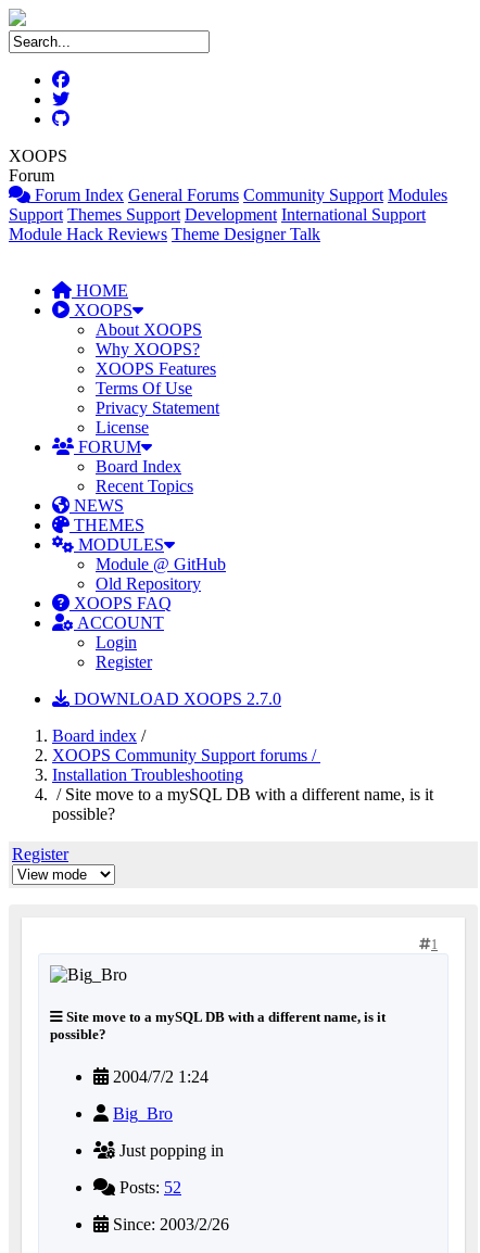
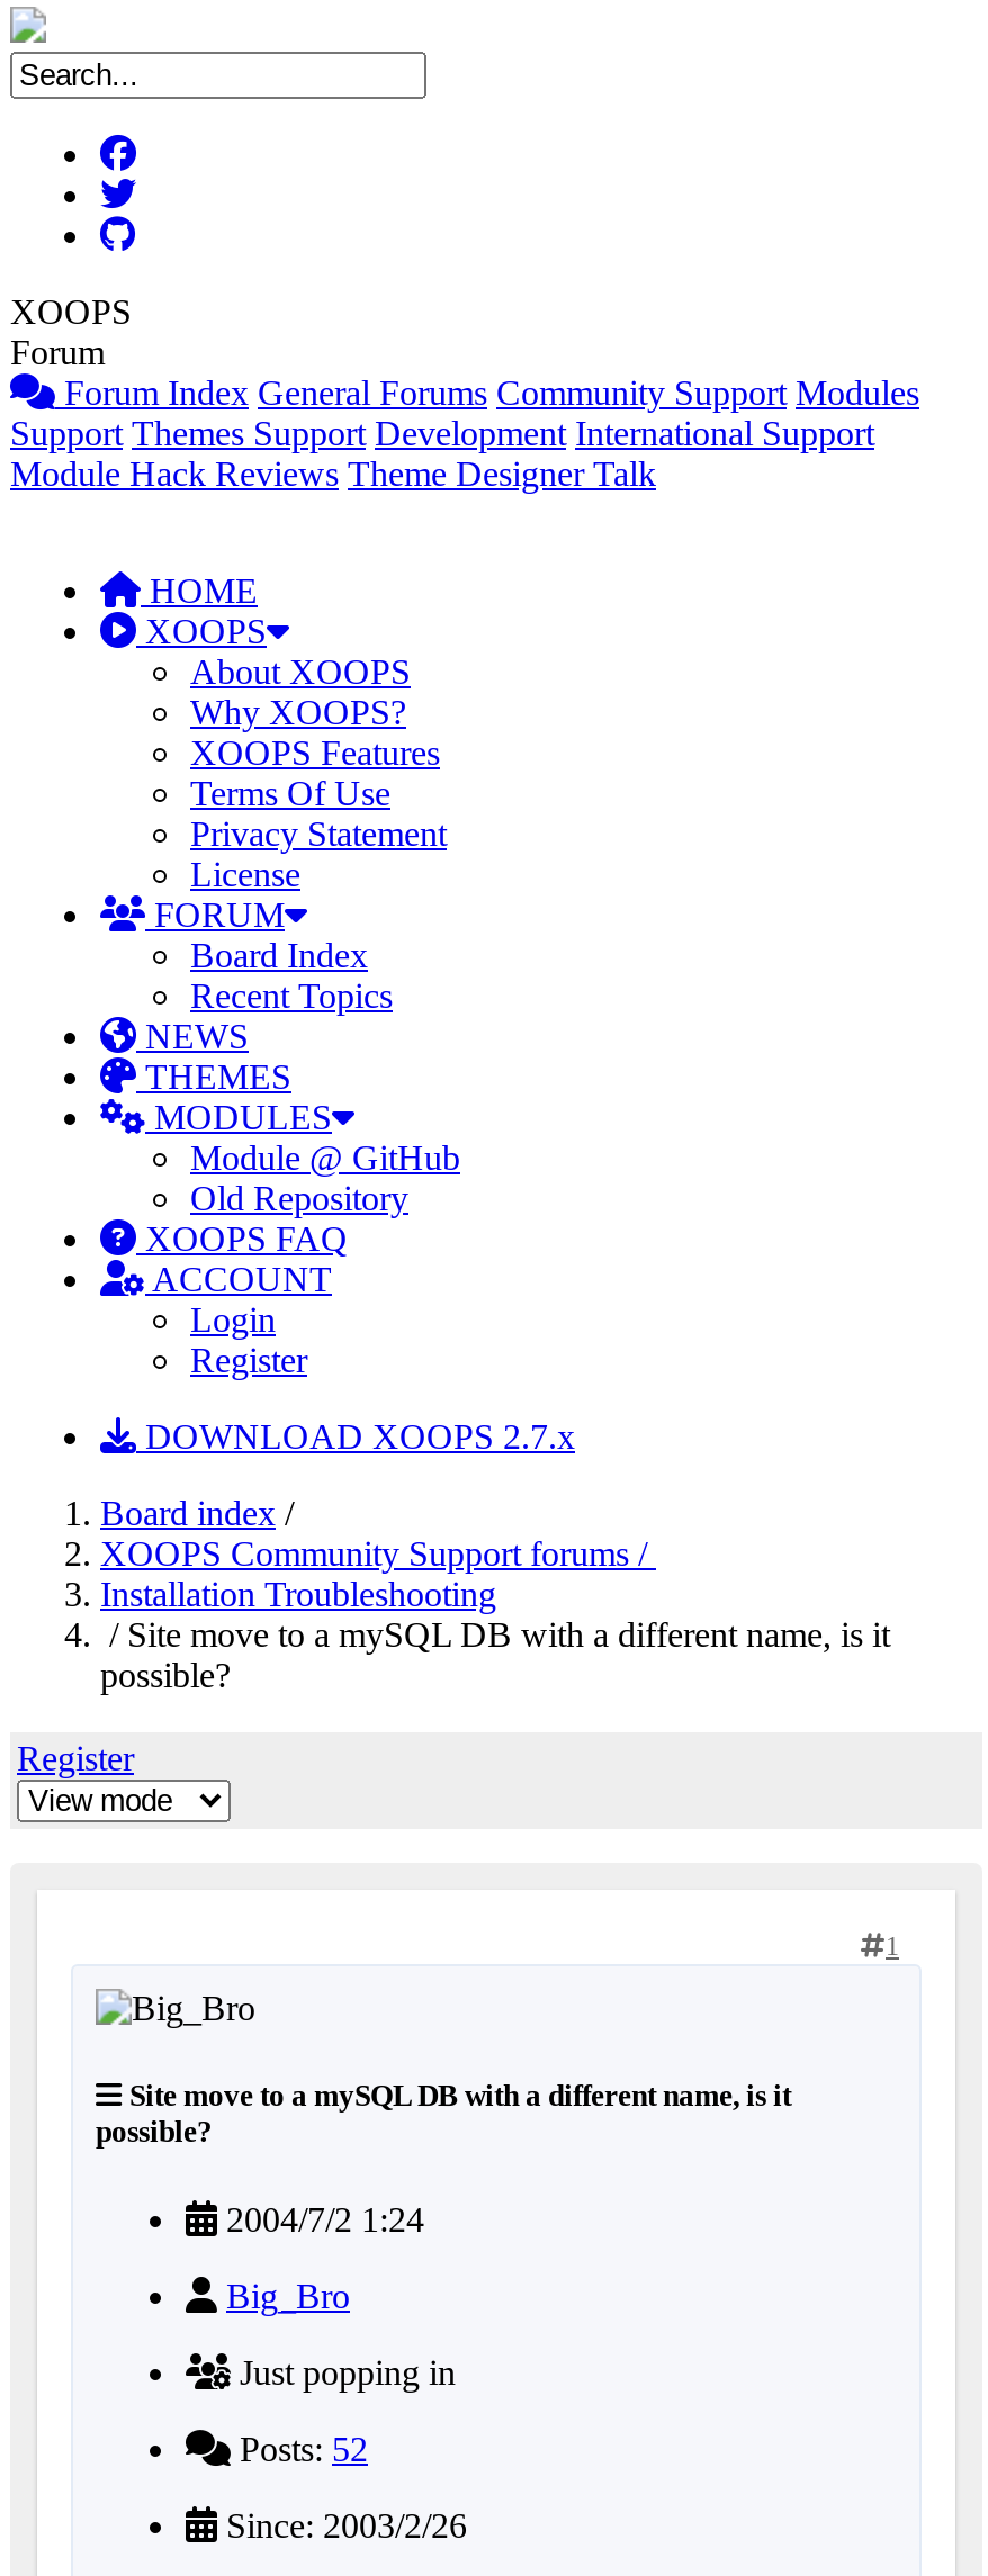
[70,689,281,708] DOWNLOAD XOOPS 2.7.0 -> [136,1417,575,1456] DOWNLOAD XOOPS 2.7.x

